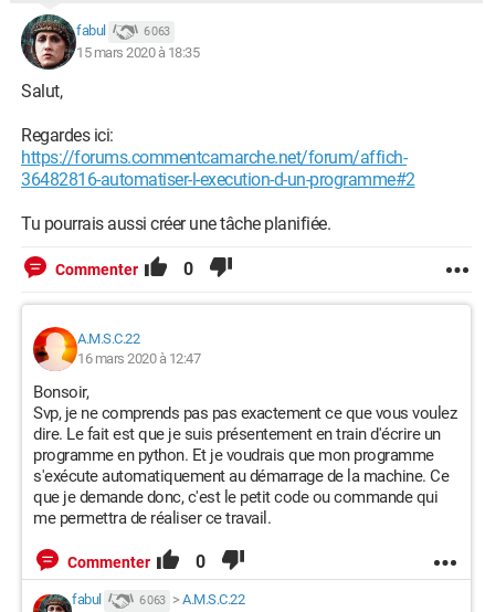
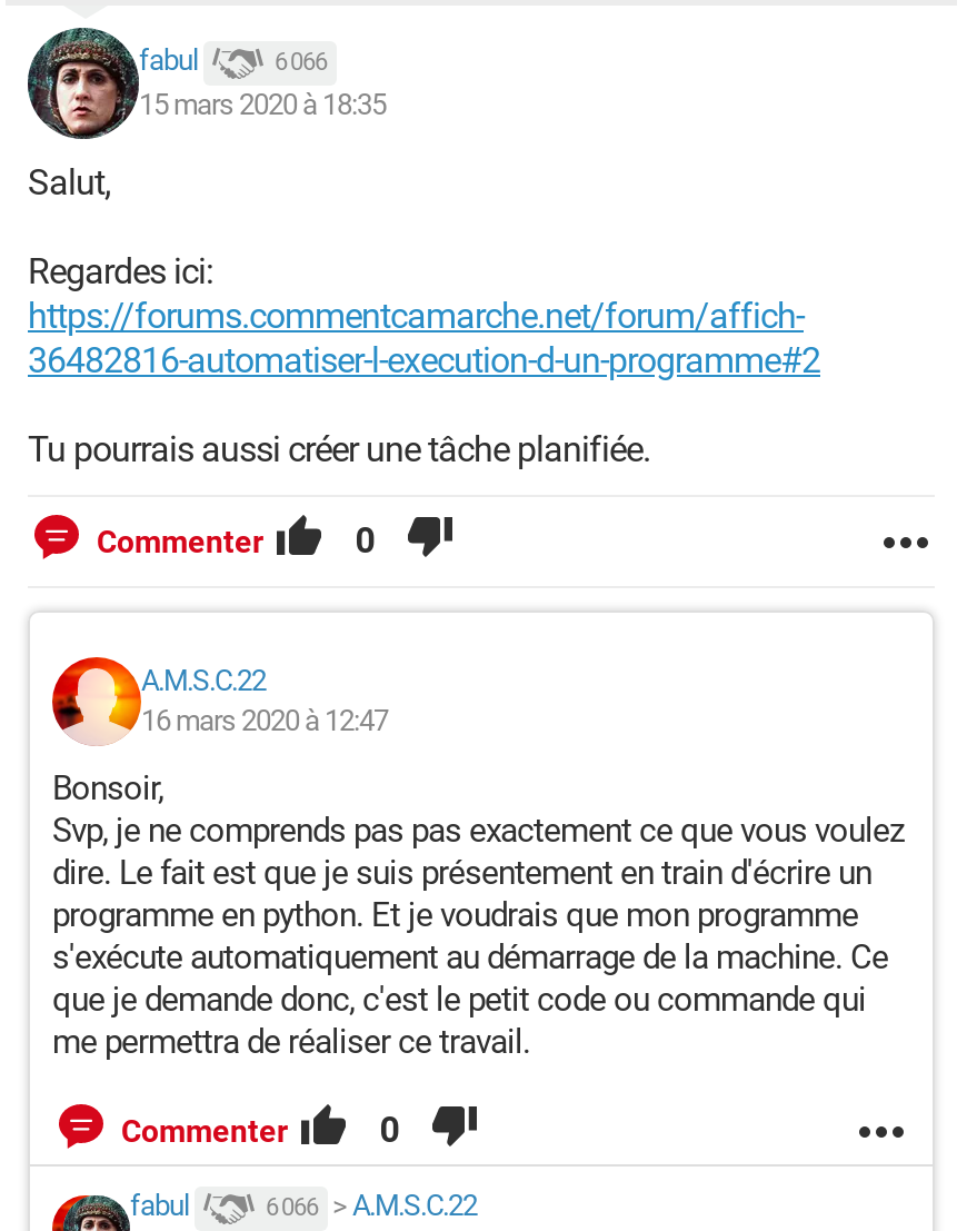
[144,24,170,39] 6 063 -> [275,48,327,77] 6 066
[139,591,244,608] 6 063 >A.M.S.C.22 -> [266,1190,477,1223] 6 066 >A.M.S.C.22

